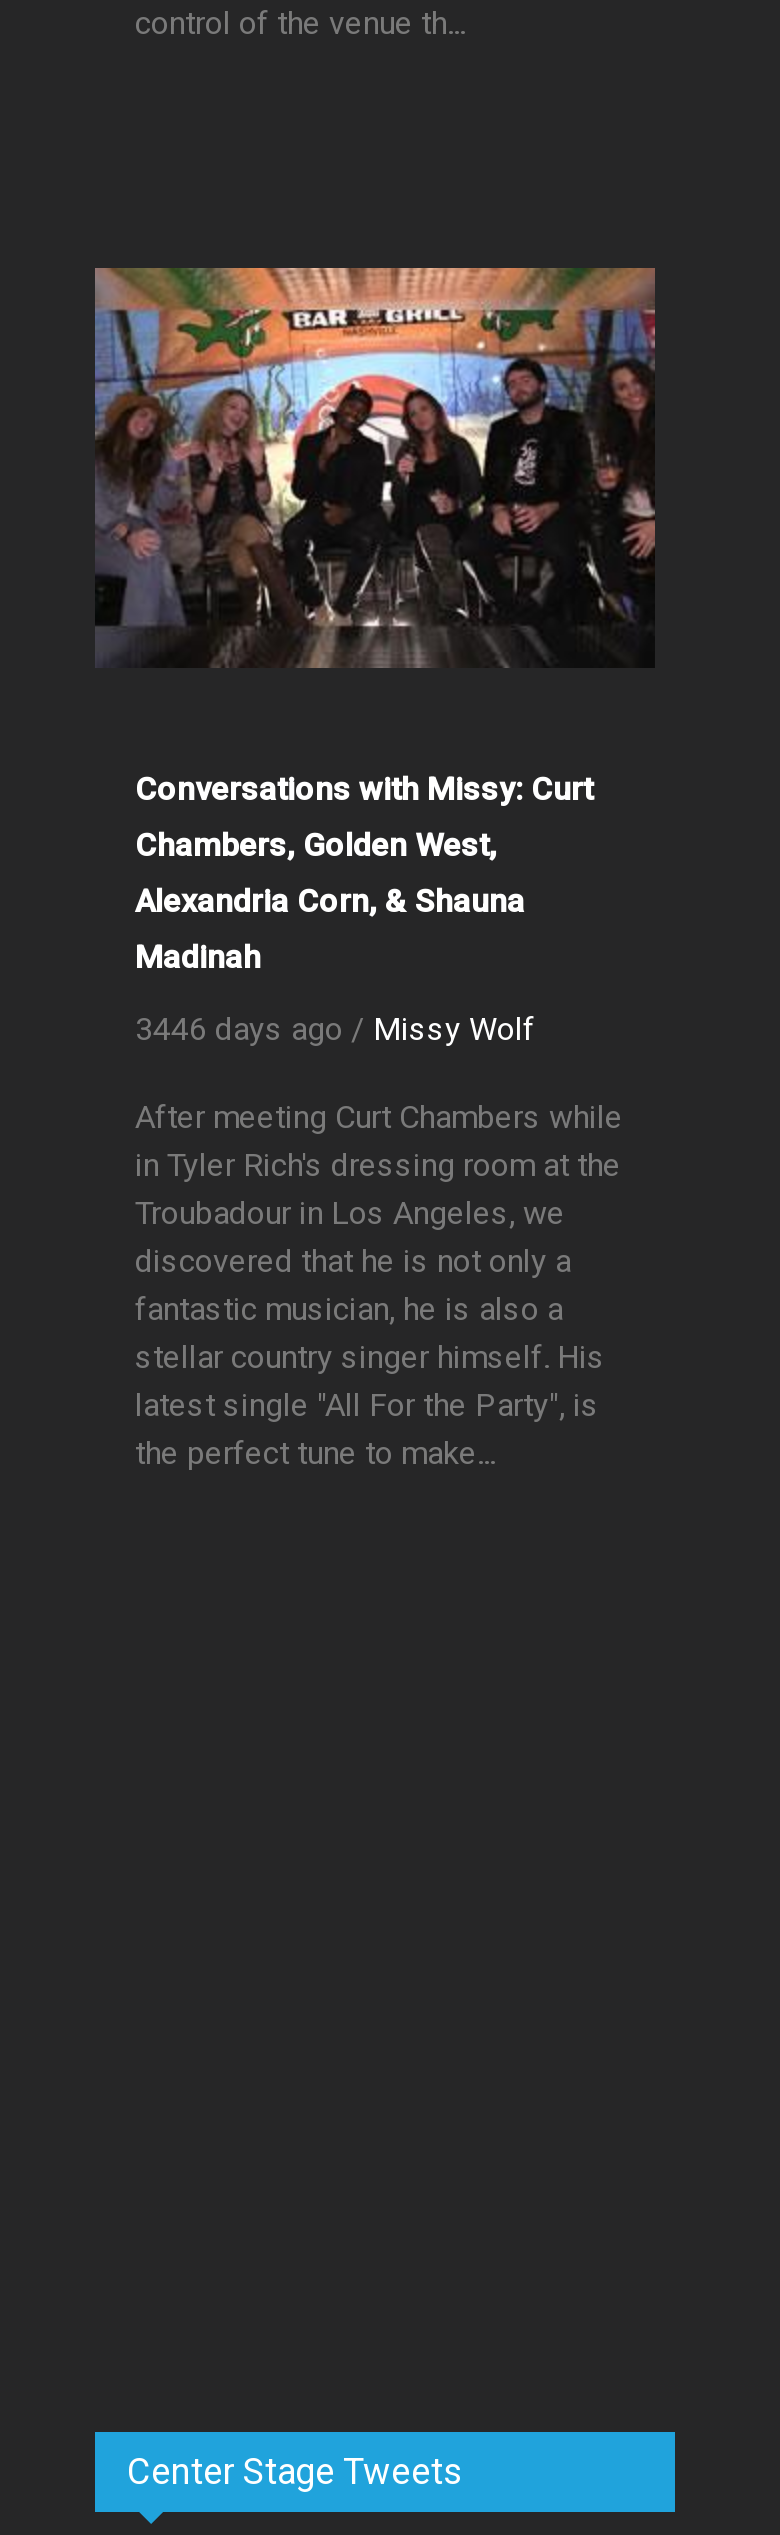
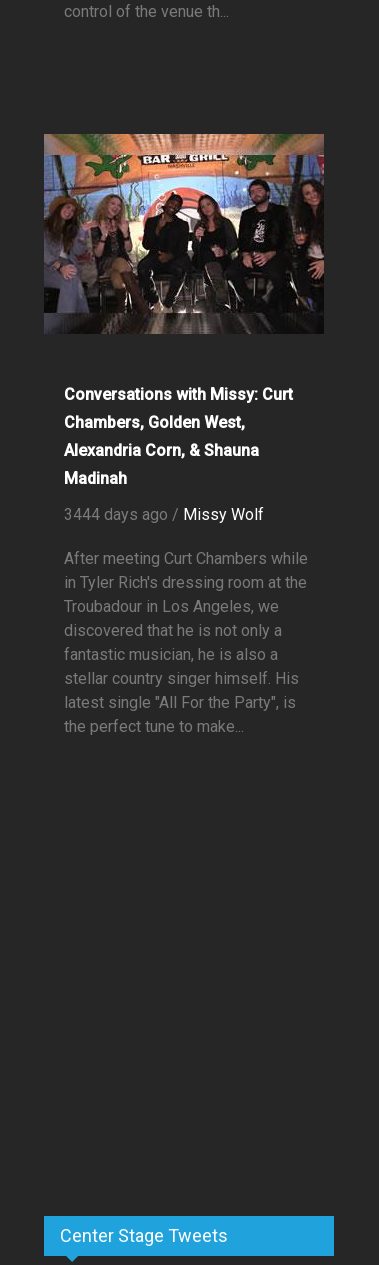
[135,1011,535,1049] 3446 days ago / Missy Wolf -> [64,505,264,524] 3444 days ago / Missy Wolf

